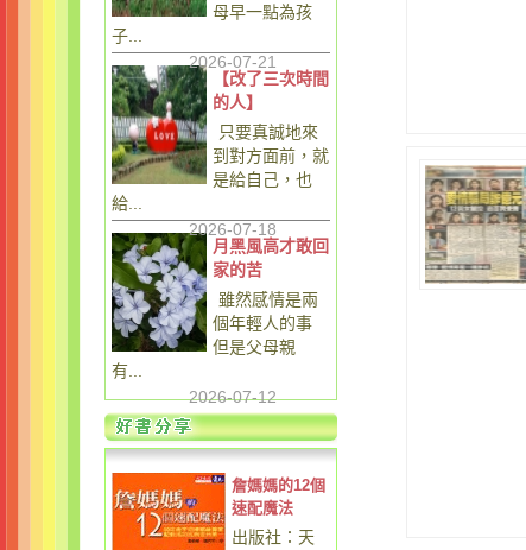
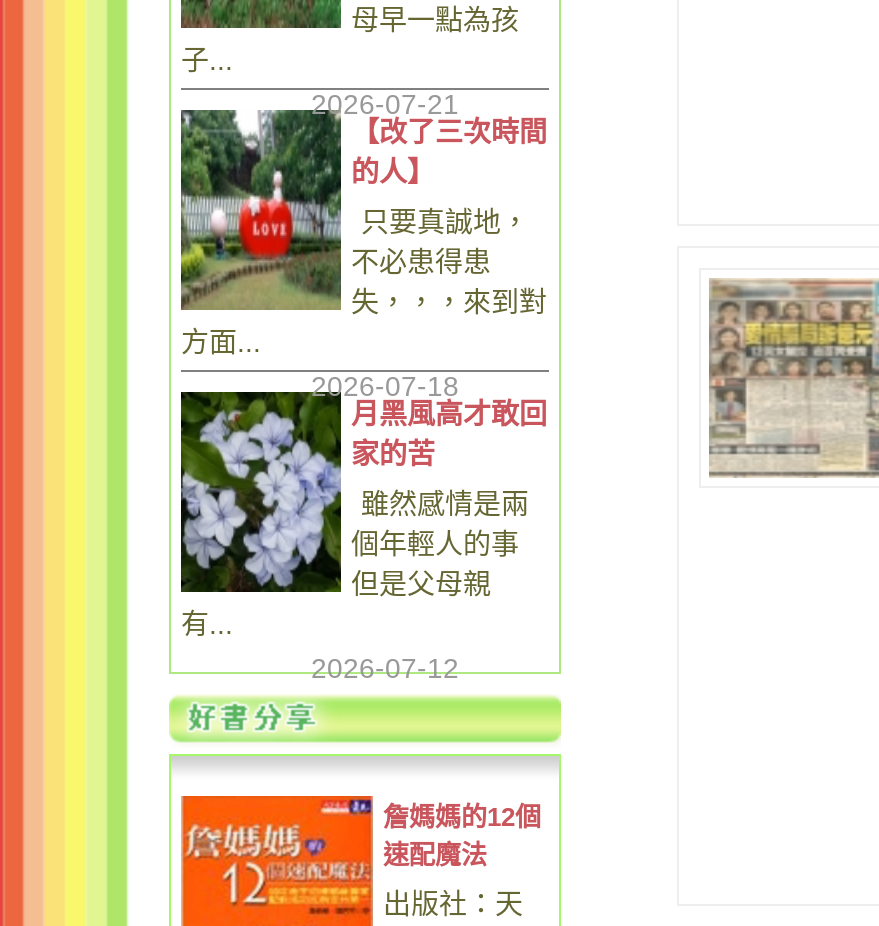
[112,122,329,213] 只要真誠地來 | 到對方面前，就 | 是給自己，也 | 給... -> [181,206,547,358] 只要真誠地， | 不必患得患 | 失，，，來到對 | 方面...

